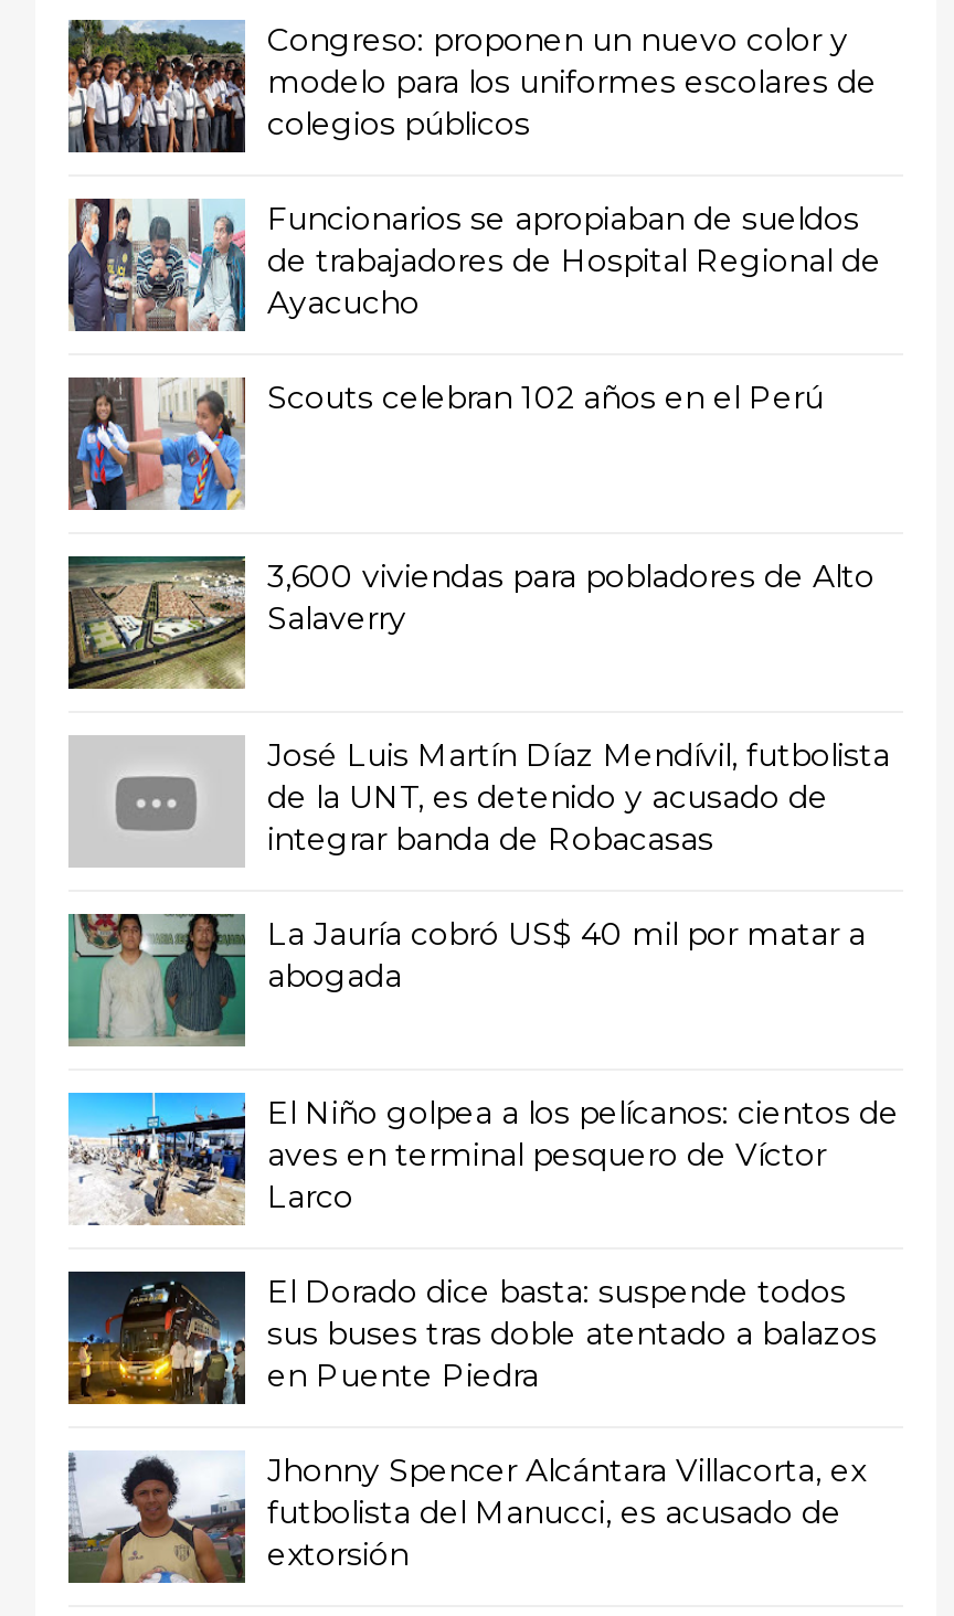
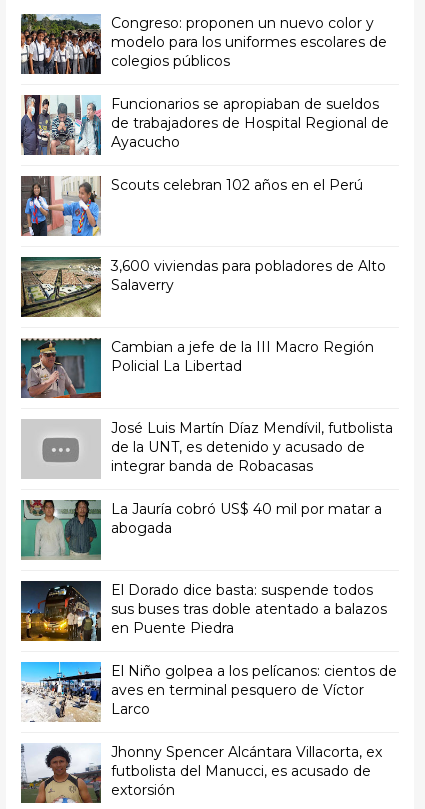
none -> [21,338,374,399] [image] | Cambian a jefe de la III Macro Región | Policial La Libertad
moved [66,1091,899,1225] -> [20,661,397,722]: [image] | El Niño golpea a los pelícanos: cientos de | aves en terminal pesquero de Víctor | Larco

